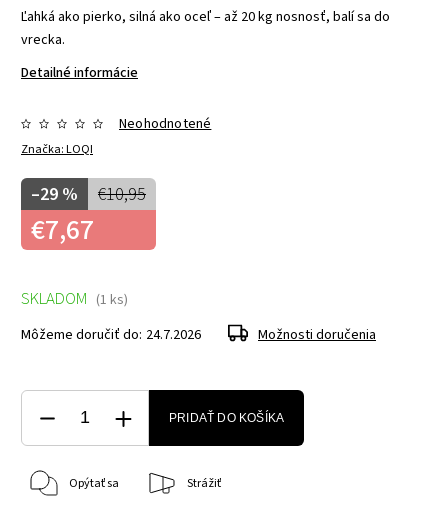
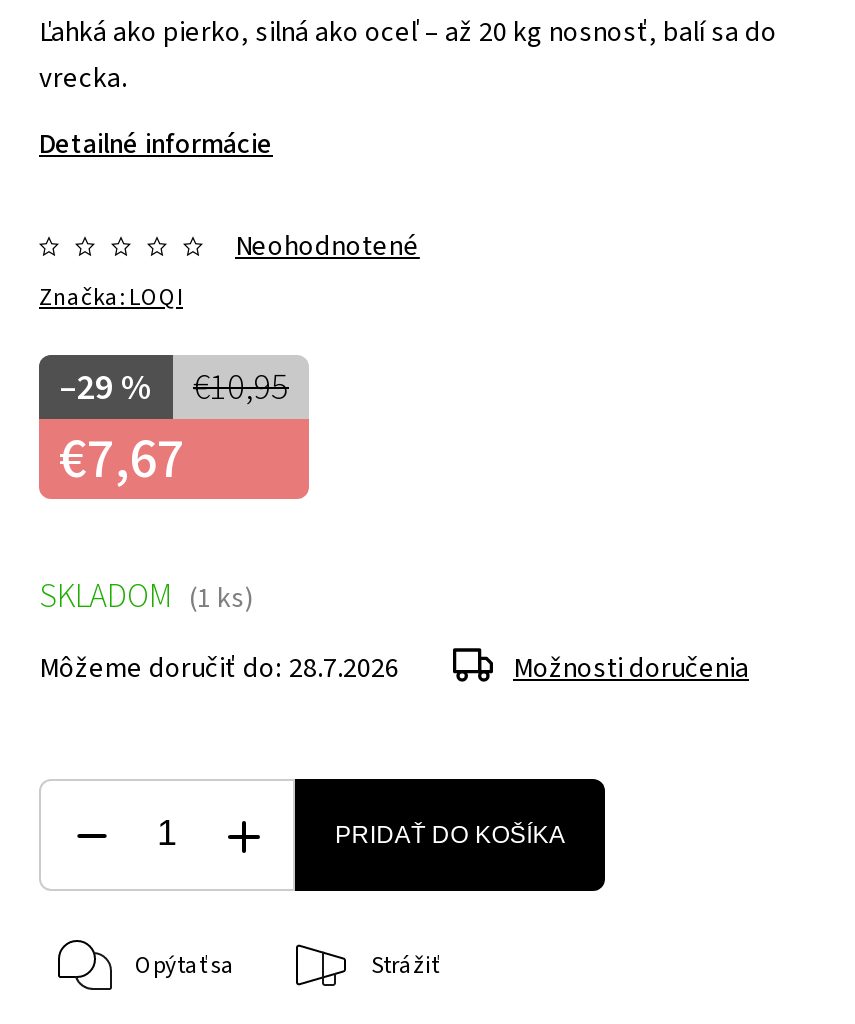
[21,325,201,345] Môžeme doručiť do: 24.7.2026 -> [39,649,399,689] Môžeme doručiť do: 28.7.2026

